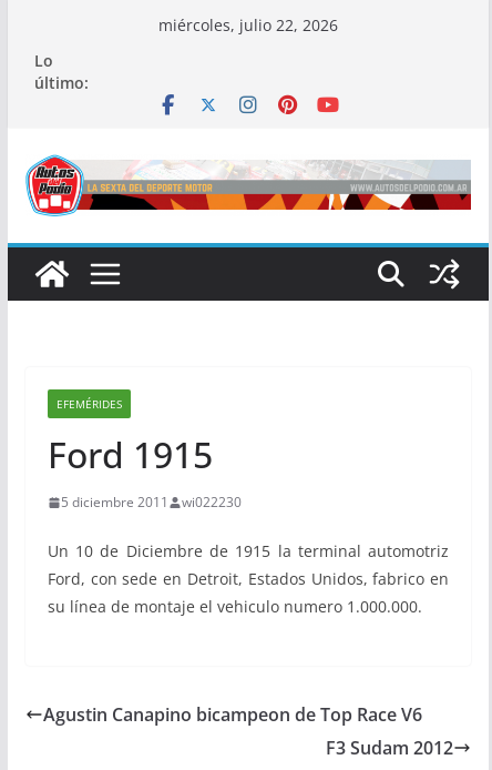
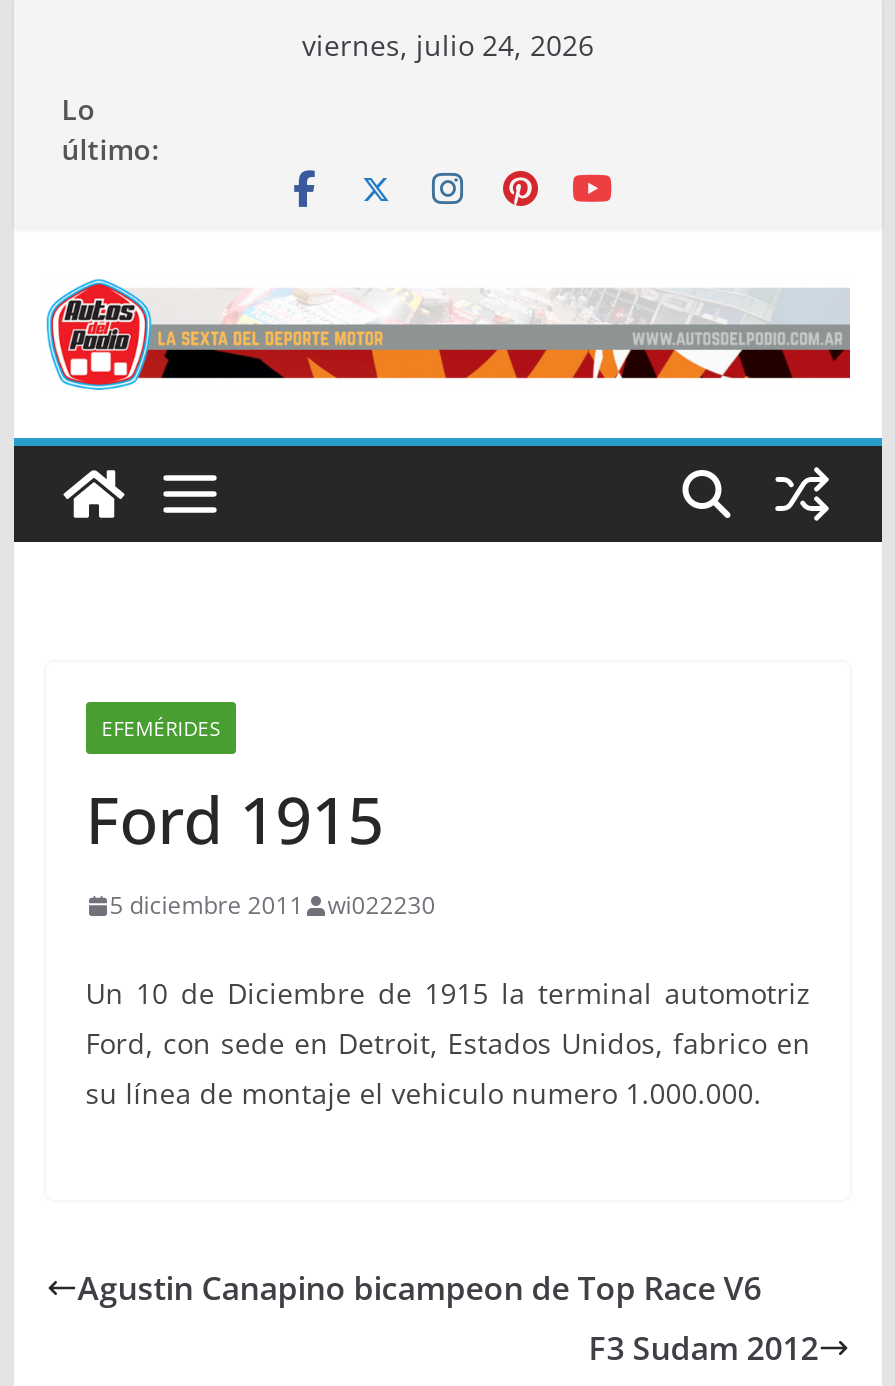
[158,14,338,36] miércoles, julio 22, 2026 -> [302,26,594,64] viernes, julio 24, 2026

